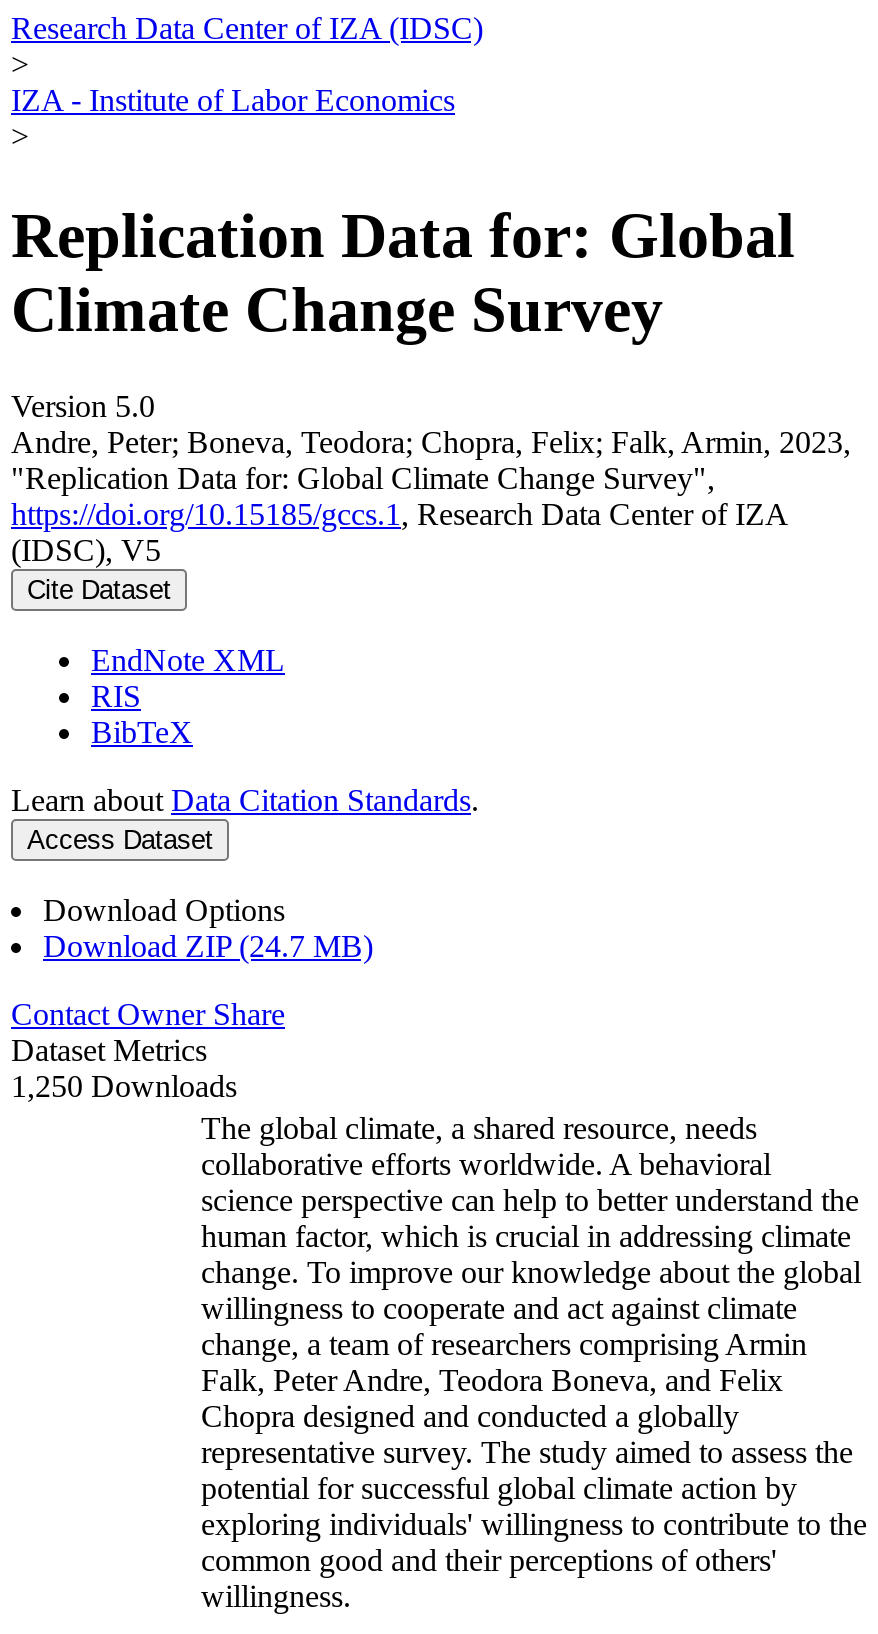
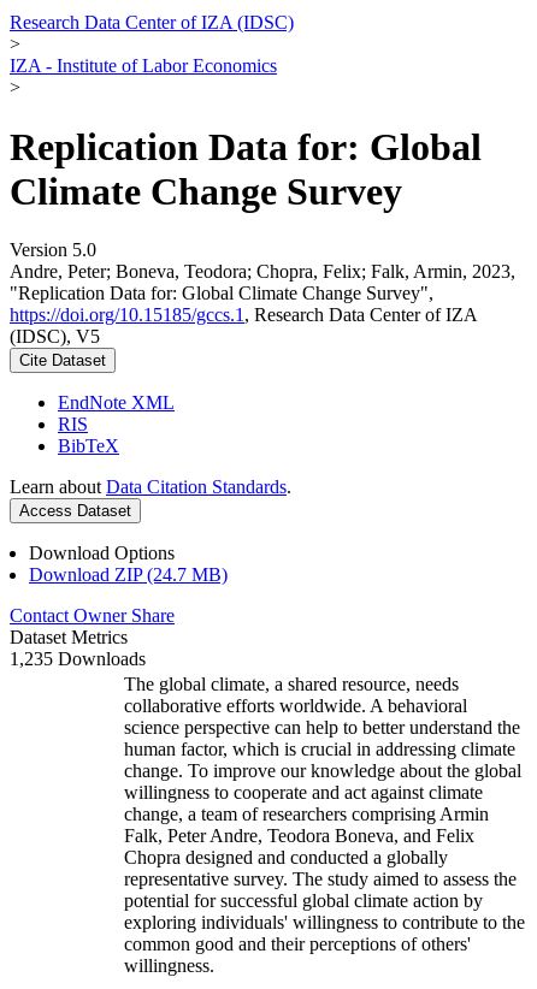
[11,1070,237,1104] 1,250 Downloads -> [10,649,146,669] 1,235 Downloads

